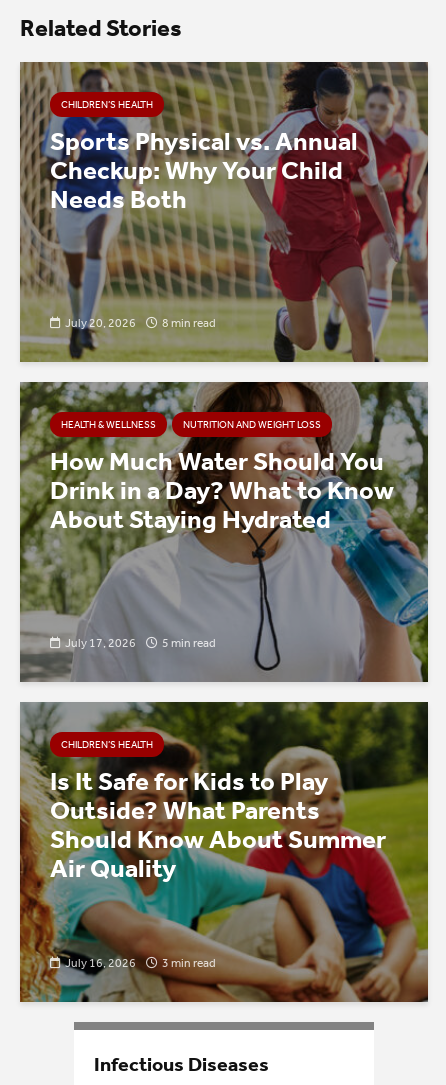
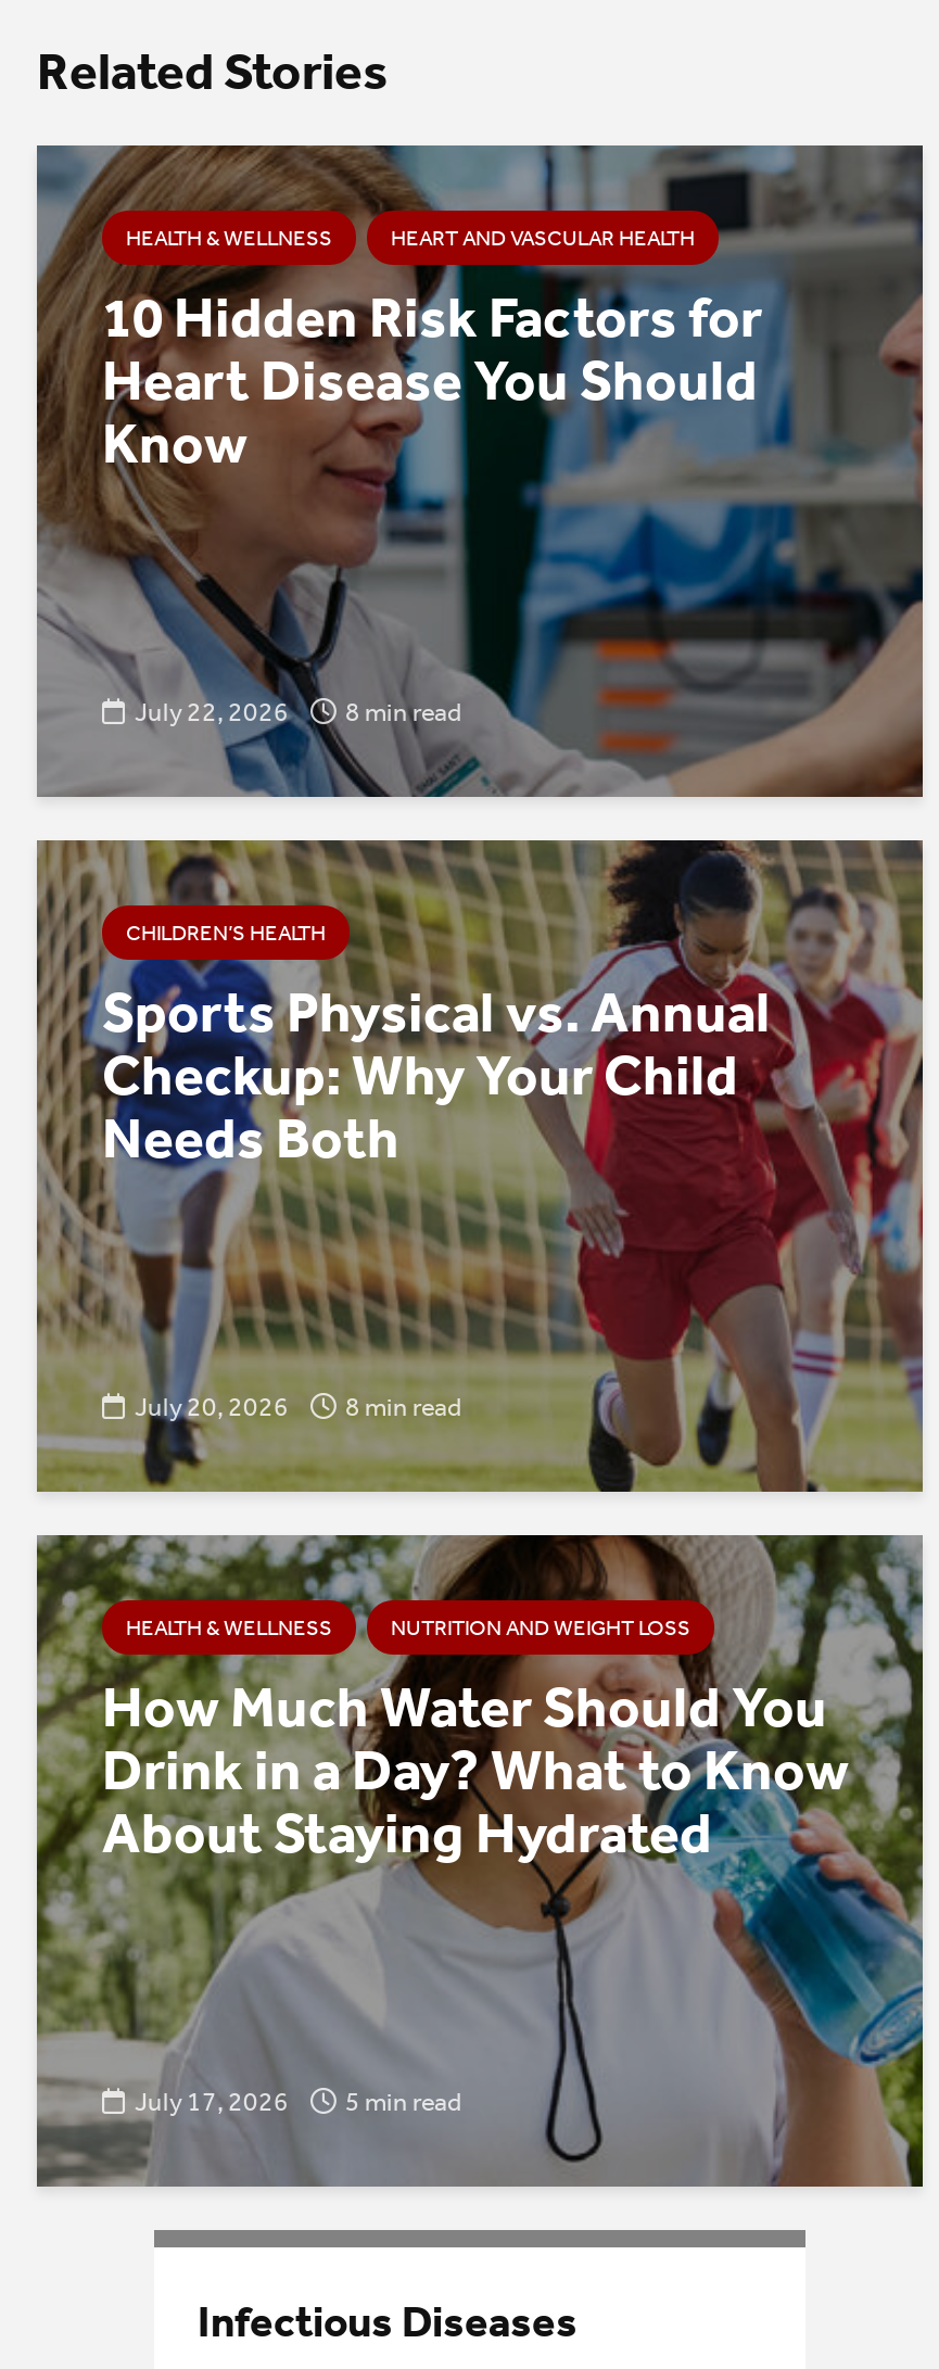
none -> [37,143,925,799] [image] | HEALTH & WELLNESS | HEART AND VASCULAR HEALTH | 10 Hidden Risk Factors for | Heart Disease You Should | Know
none -> [135,698,462,728] July 22, 2026 | 8 min read
moved [19,60,429,650] -> [35,836,925,2118]: [image] | CHILDREN’S HEALTH | Sports Physical vs. Annual | ... | July 17, 2026 | 5 min read
[19,702,429,1003] [image] | CHILDREN’S HEALTH | Is It Safe for Kids to Play | Outside? What Parents | Should Know About Summer | Air Quality | July 16, 2026 | 3 min read -> none

